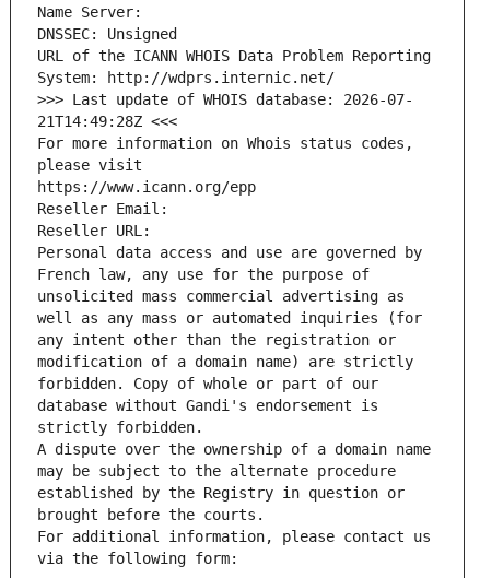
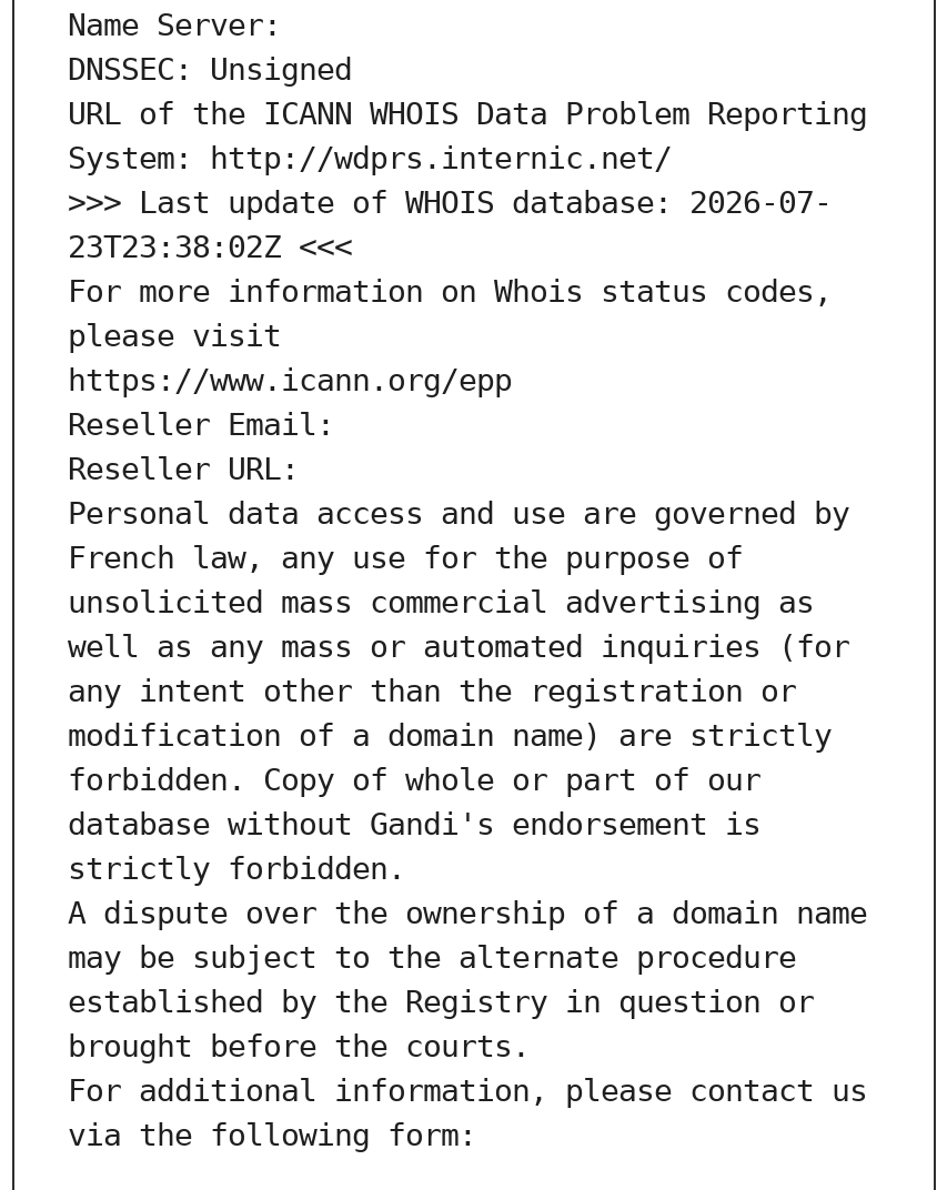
[37,113,177,130] 21T14:49:28Z <<< -> [68,230,352,265] 23T23:38:02Z <<<

